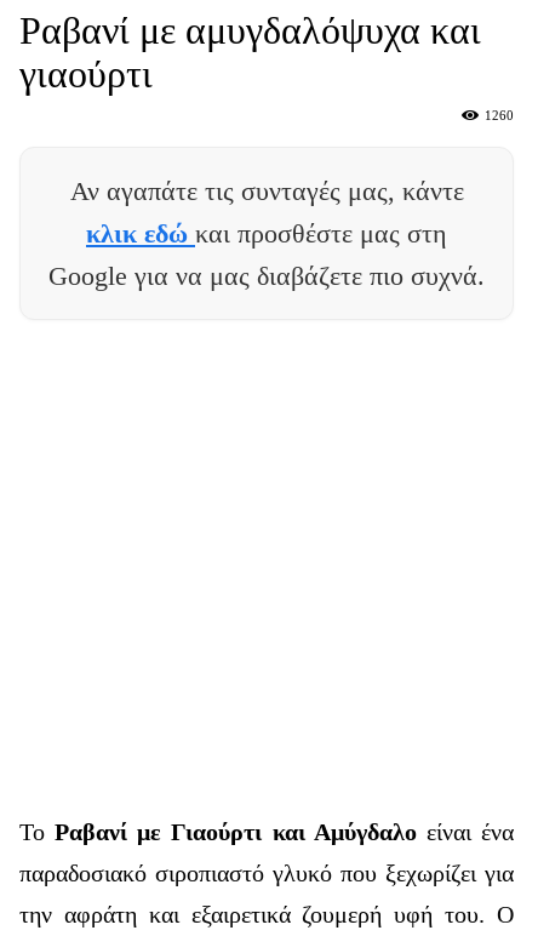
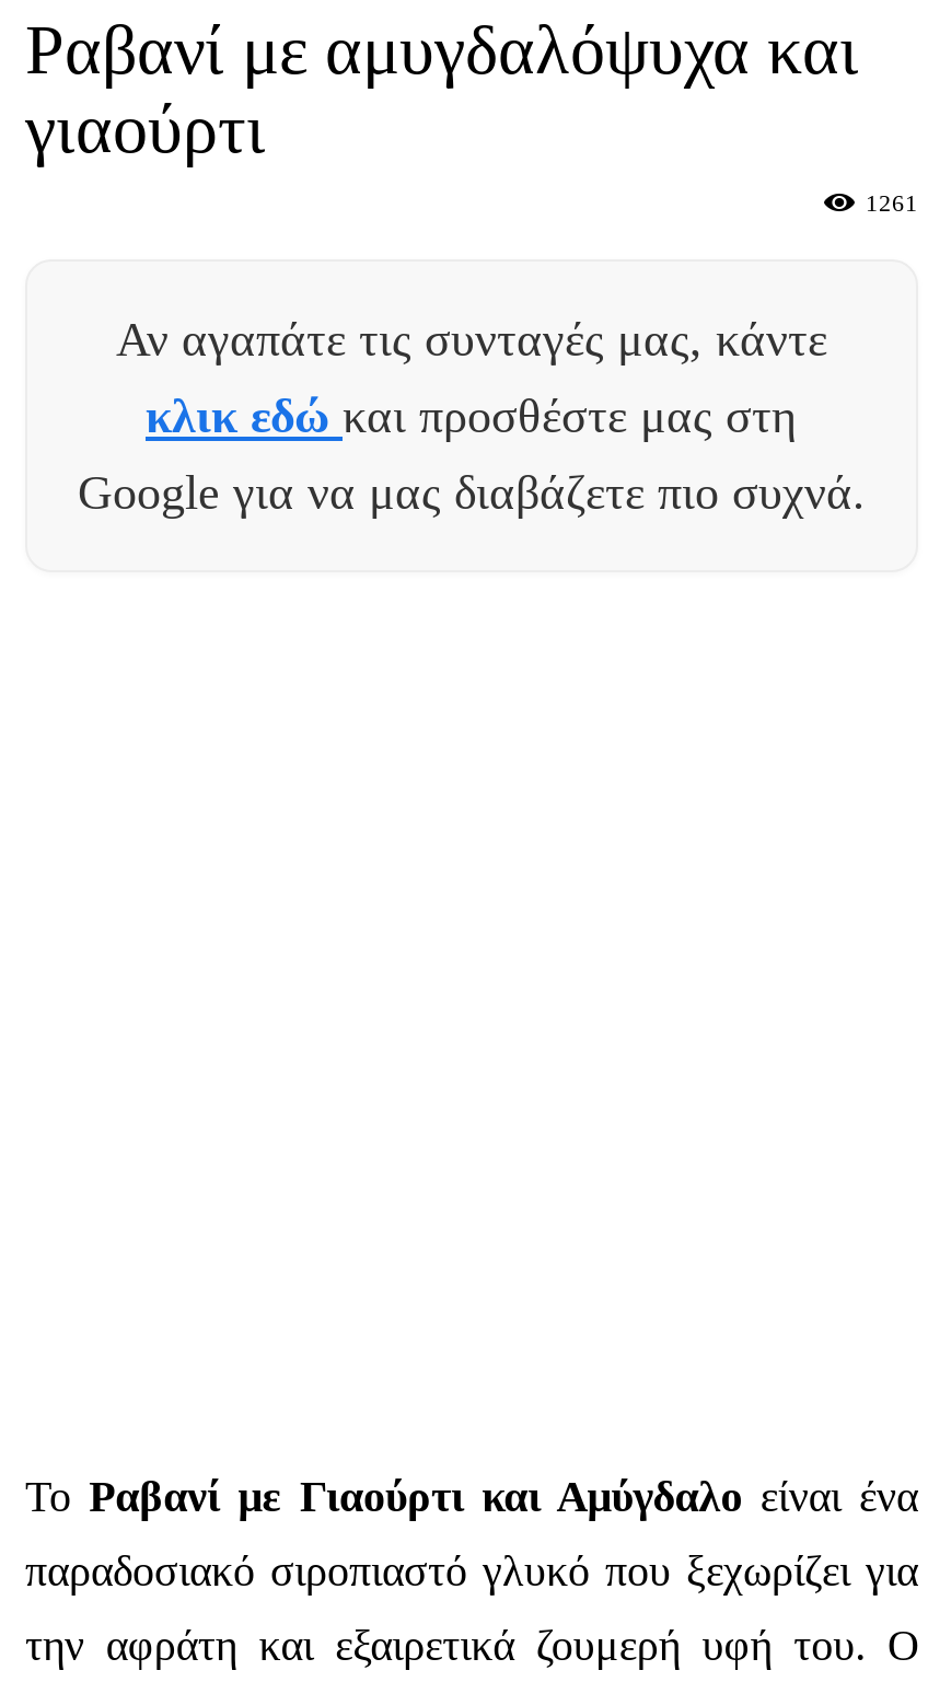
[485,108,514,123] 1260 -> [866,190,918,216] 1261

